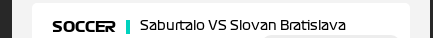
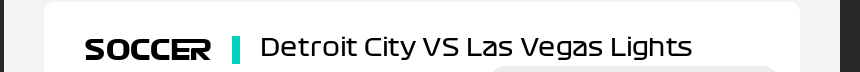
[140,20,346,32] Saburtalo VS Slovan Bratislava -> [260,36,692,60] Detroit City VS Las Vegas Lights

